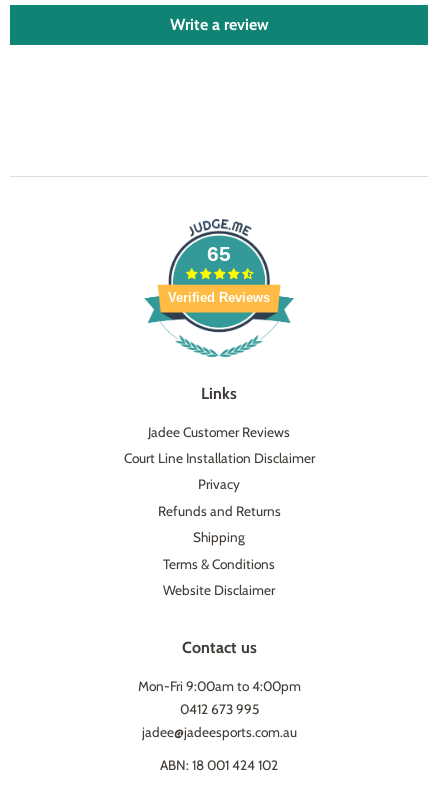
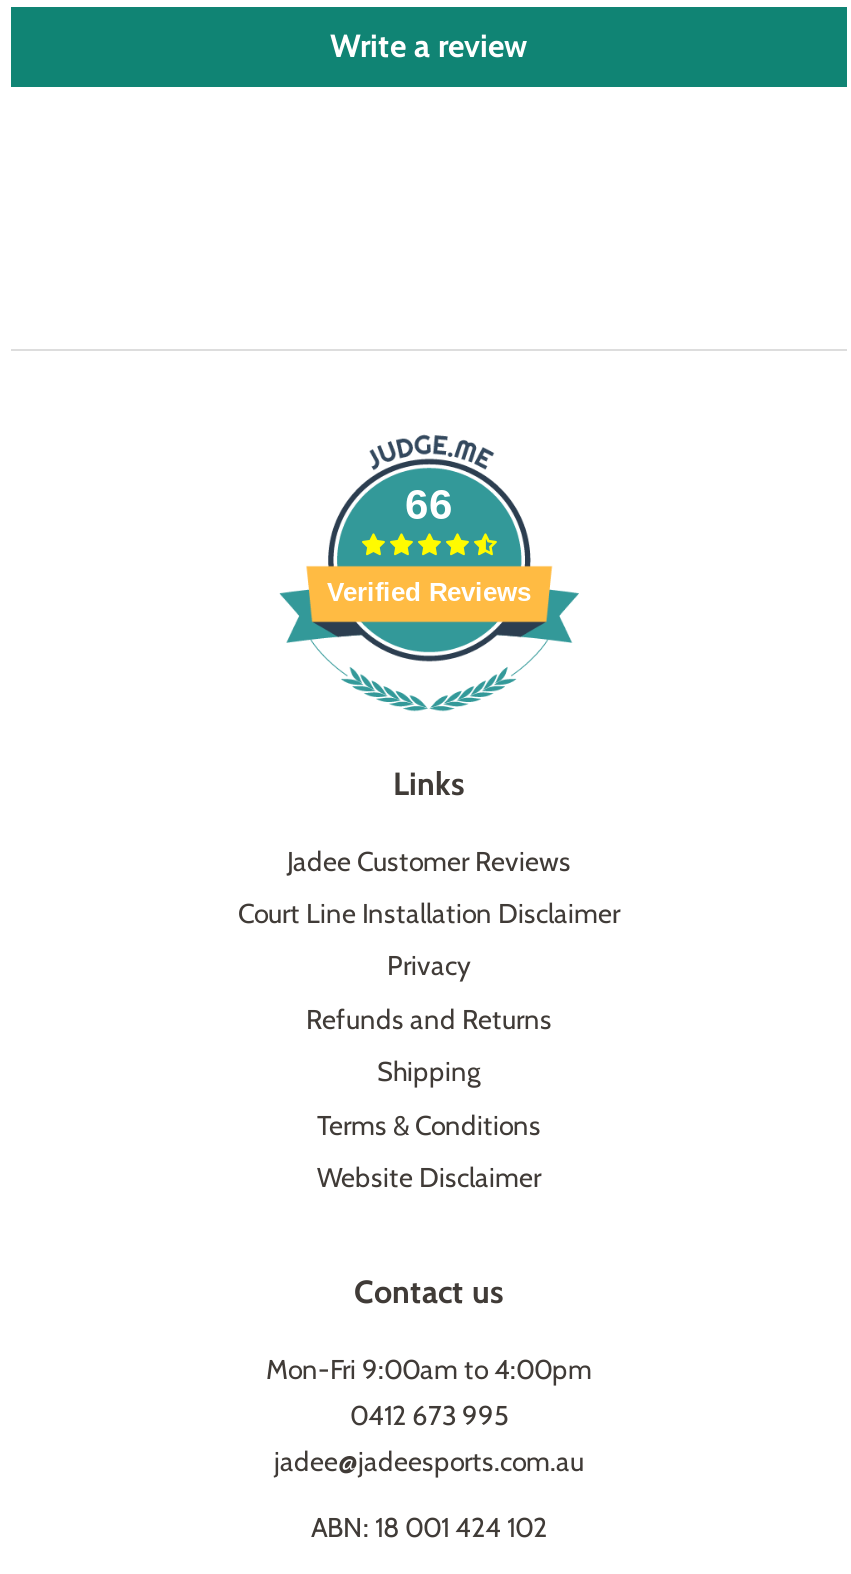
[207,242,231,265] 65 -> [405,481,453,527] 66

